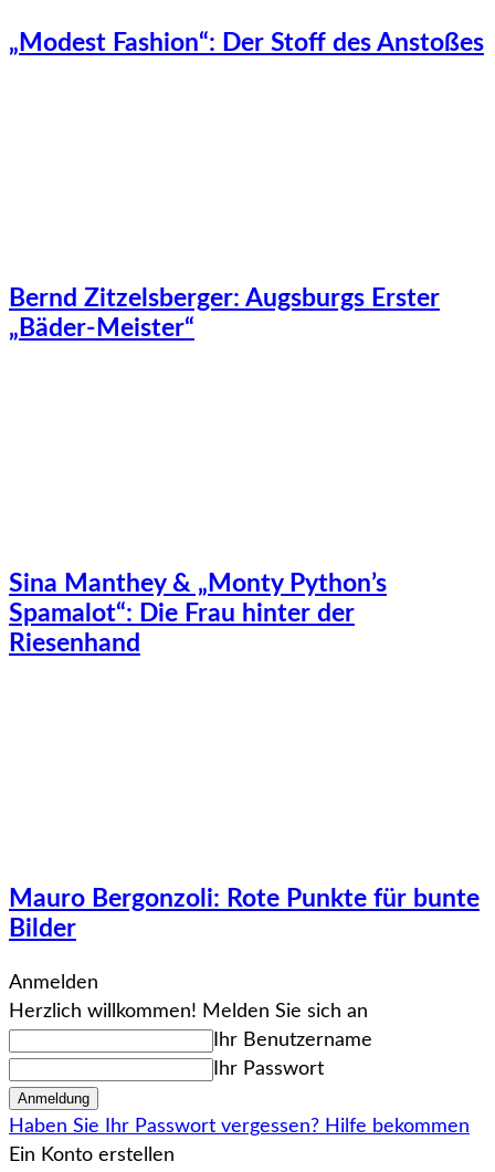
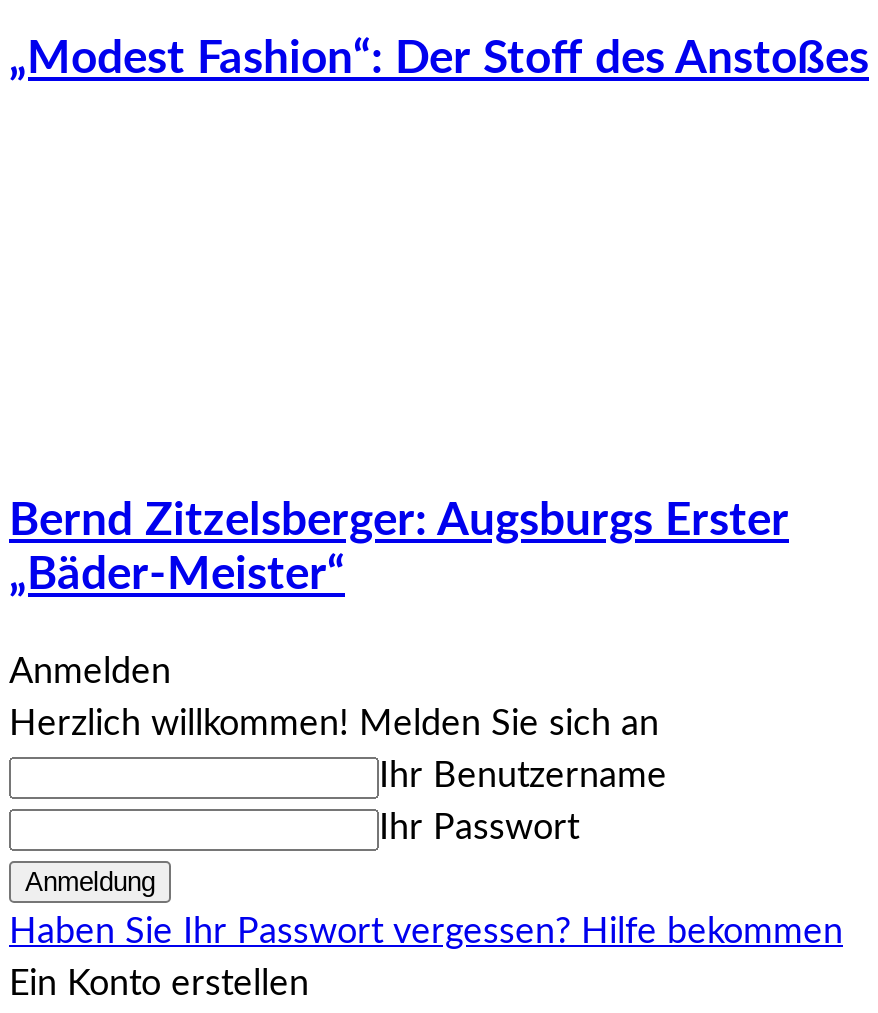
[9,571,387,656] Sina Manthey & „Monty Python’s | Spamalot“: Die Frau hinter der | Riesenhand -> none
[9,886,480,941] Mauro Bergonzoli: Rote Punkte für bunte | Bilder -> none

